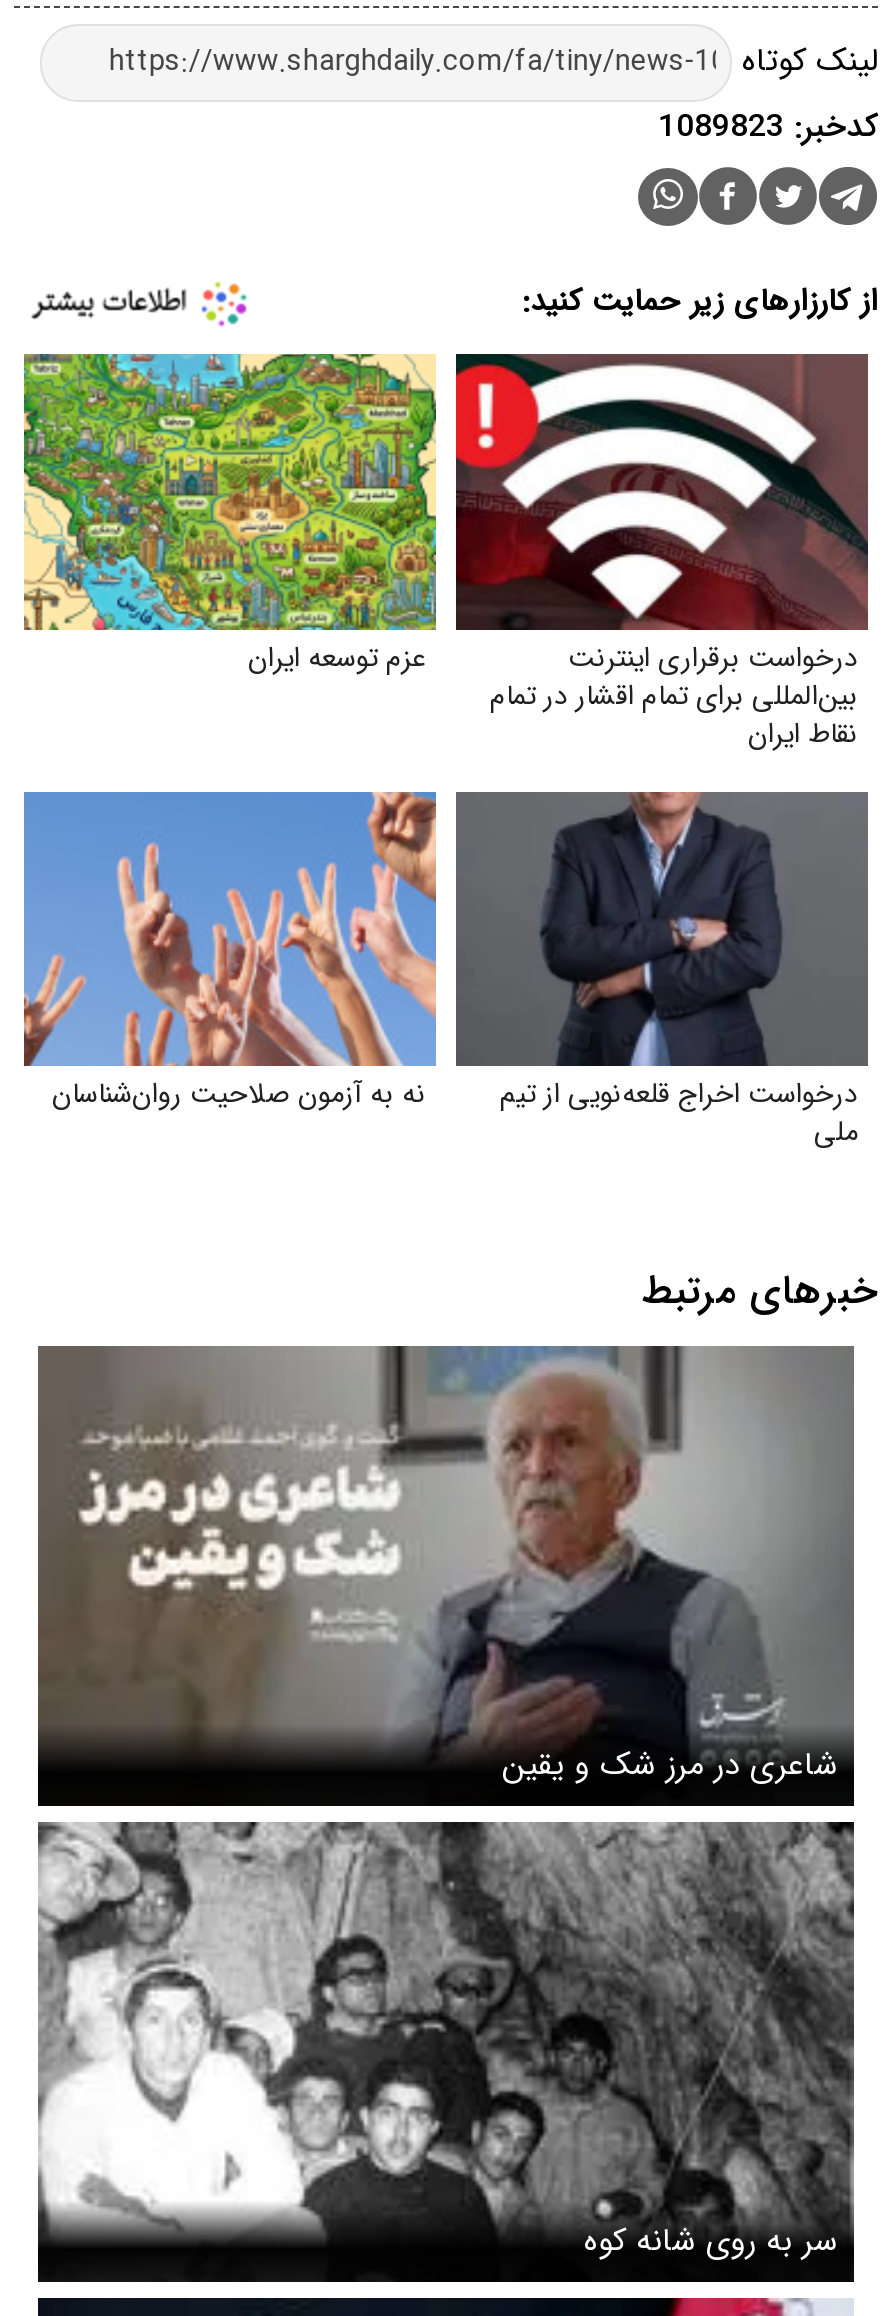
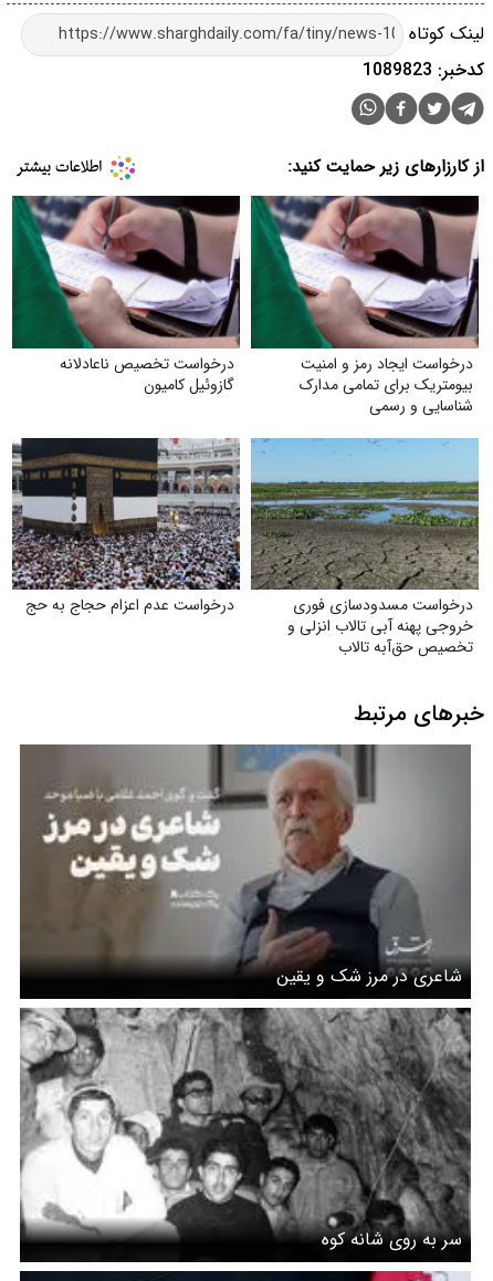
[22,352,438,679] [image] | عزم توسعه ایران -> [11,195,241,397] [image] | درخواست تخصیص ناعادلانه | گازوئیل کامیون
[454,352,870,755] [image] | درخواست برقراری اینترنت | بین‌المللی برای تمام اقشار در تمام | نقاط ایران -> [250,195,479,418] [image] | درخواست ایجاد رمز و امنیت | بیومتریک برای تمامی مدارک | شناسایی و رسمی
[22,790,438,1116] [image] | نه به آزمون صلاحیت روان‌شناسان -> [11,437,241,617] [image] | درخواست عدم اعزام حجاج به حج
[454,790,868,1154] [image] | درخواست اخراج قلعه‌نویی از تیم | ملی -> [251,437,479,659] [image] | درخواست مسدودسازی فوری | خروجی پهنه آبی تالاب انزلی و | تخصیص حق‌آبه تالاب

